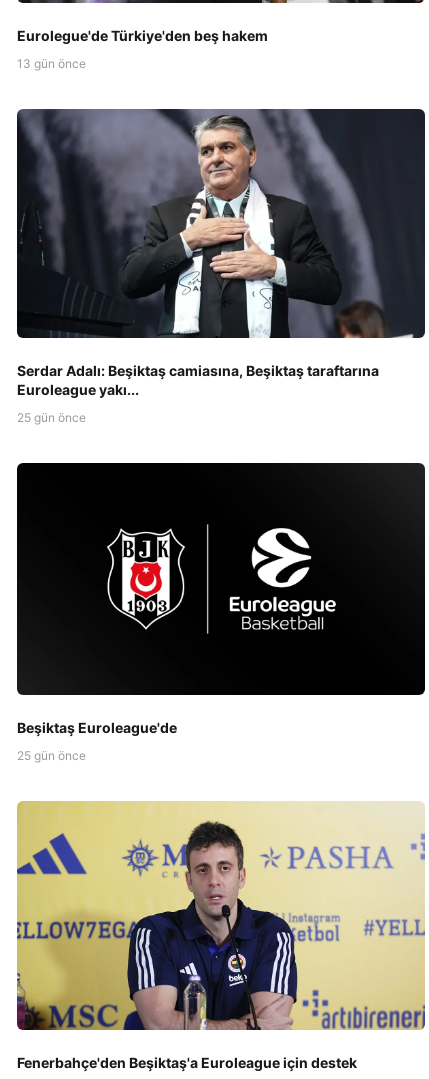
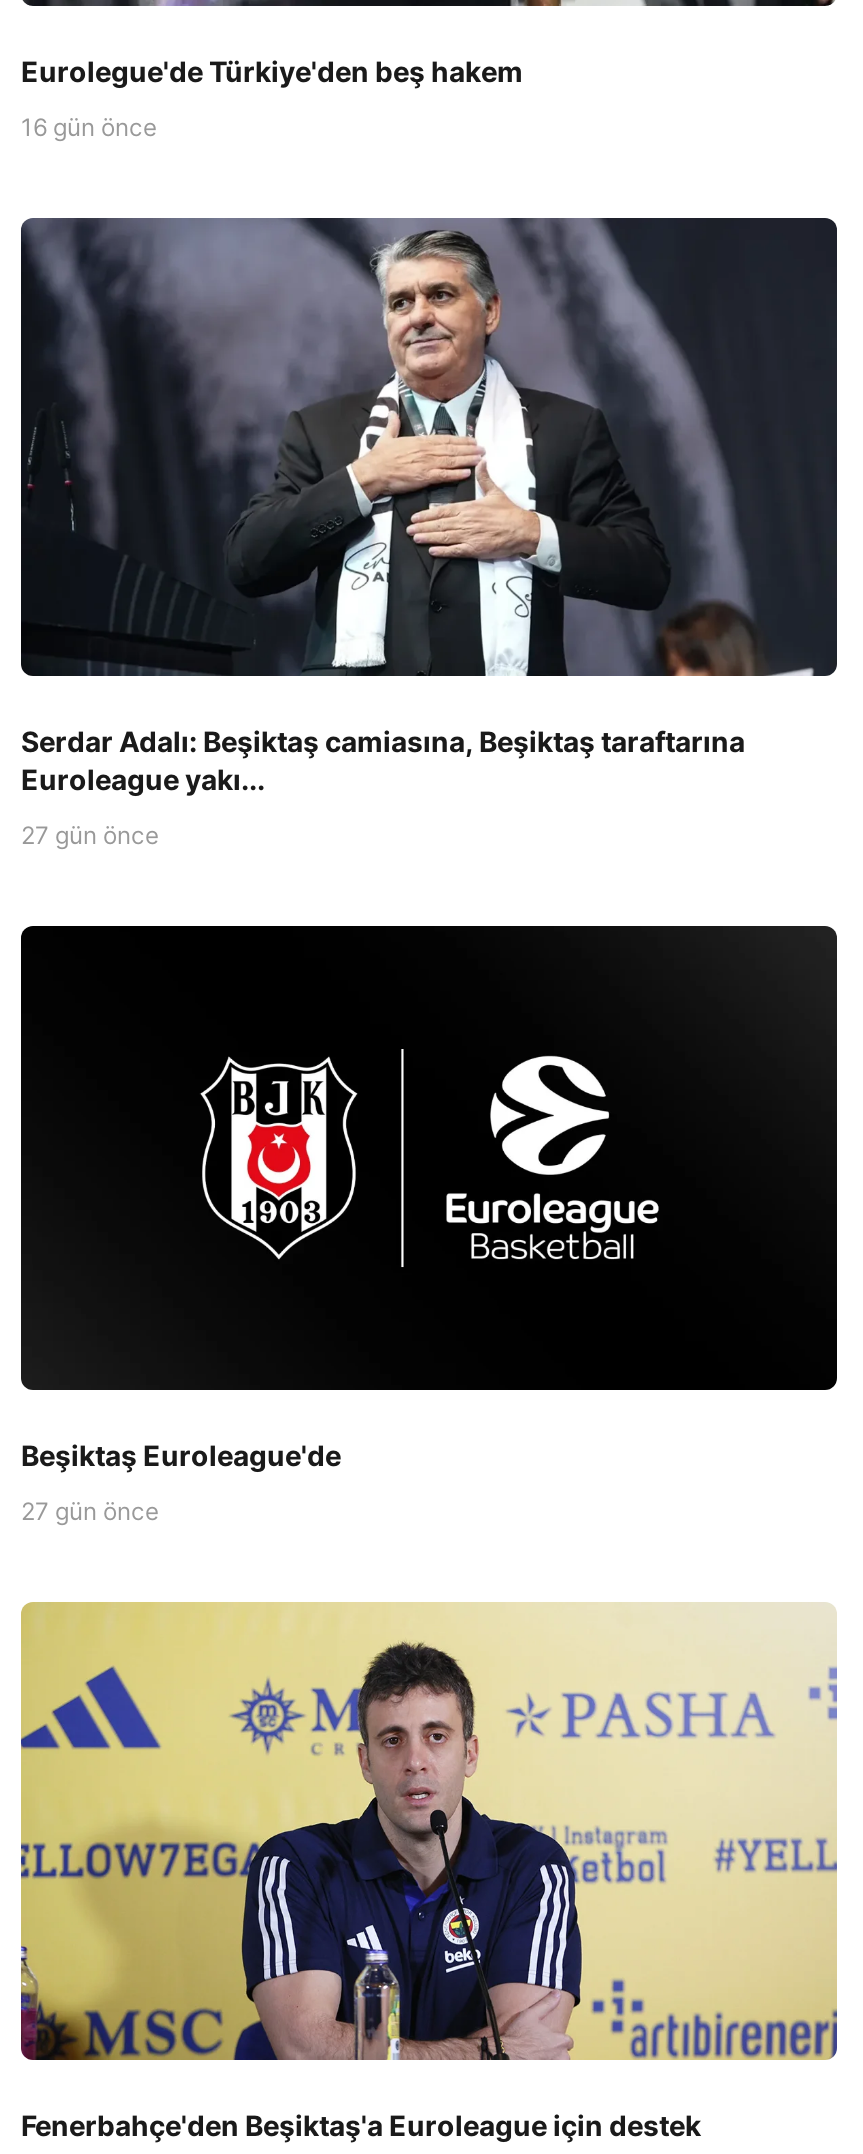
[17,56,86,71] 13 gün önce -> [21,112,157,142] 16 gün önce
[17,410,86,425] 25 gün önce -> [21,821,159,851] 27 gün önce
[17,748,86,763] 25 gün önce -> [21,1495,159,1525] 27 gün önce

